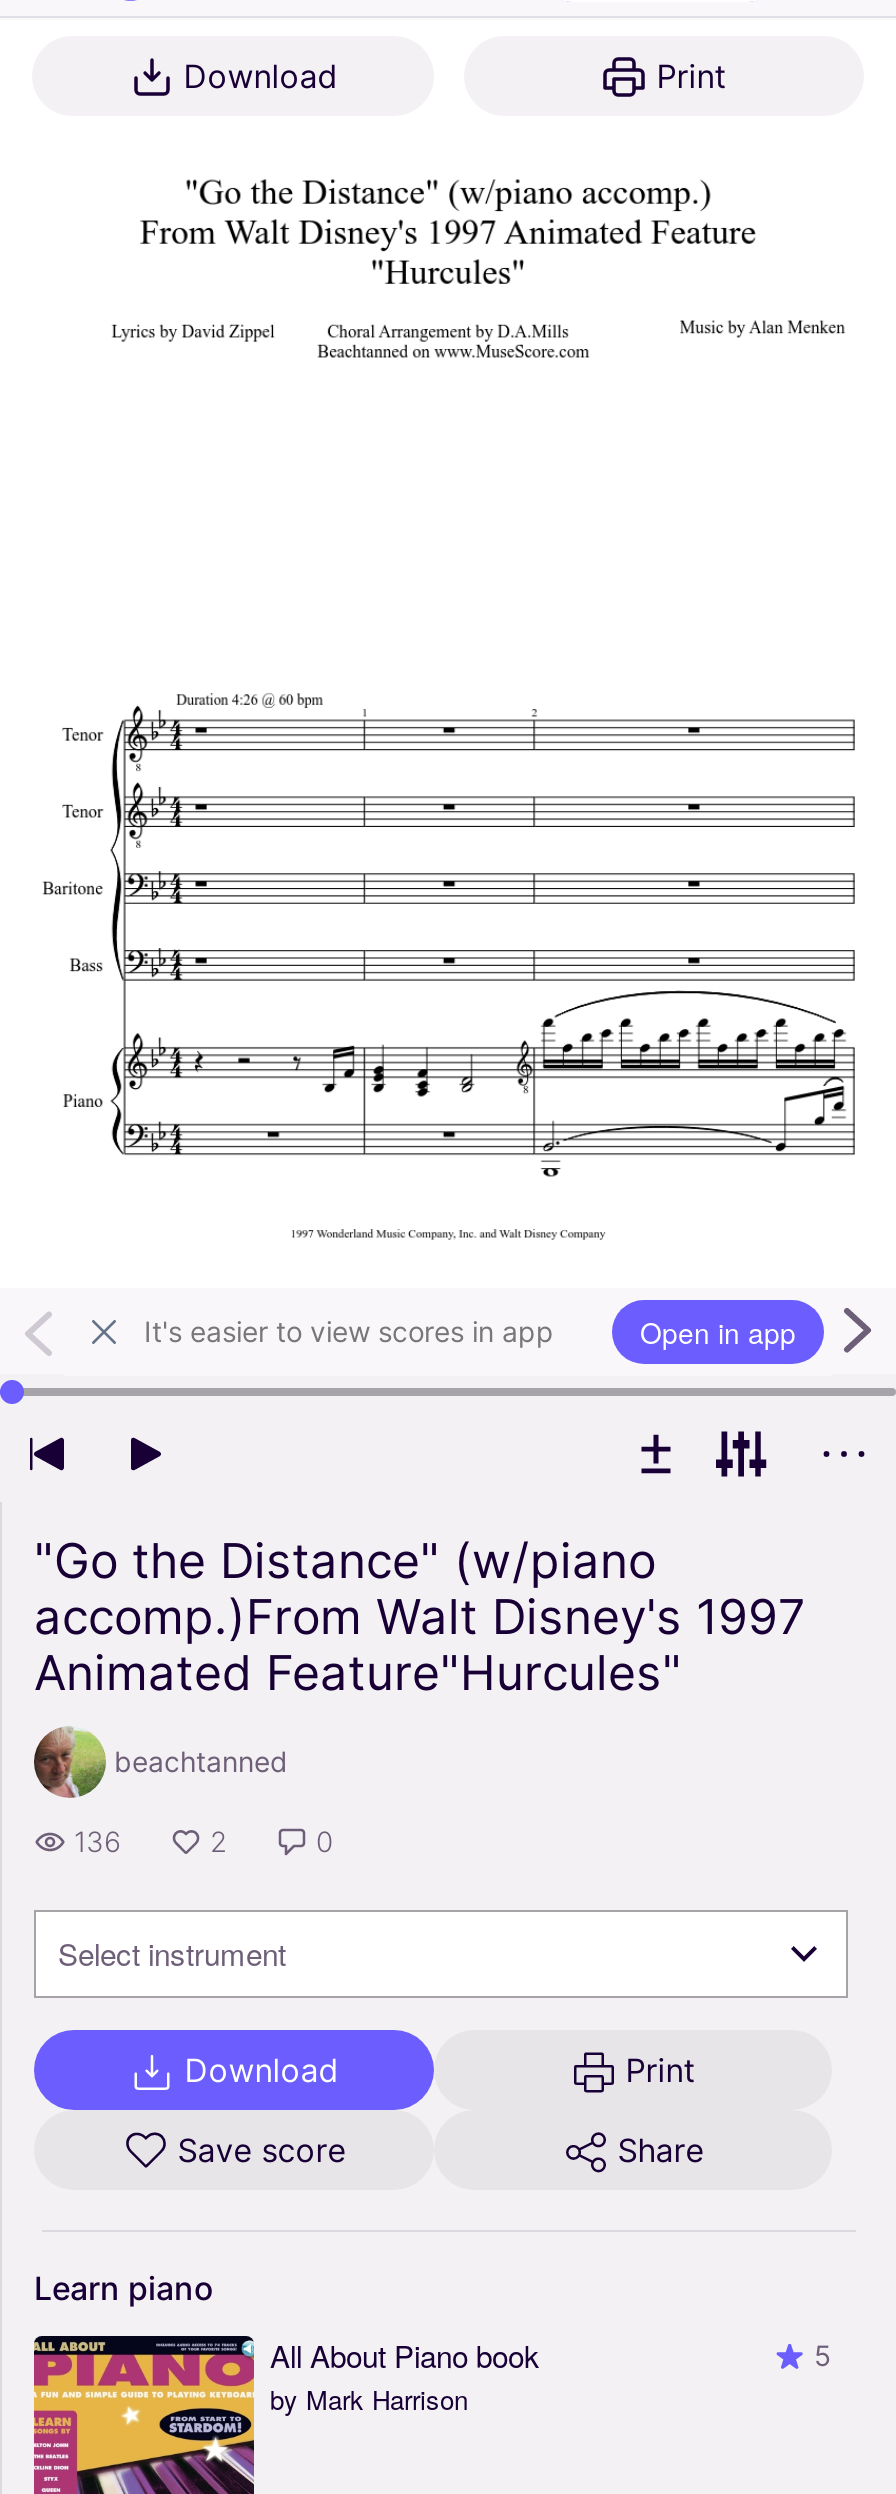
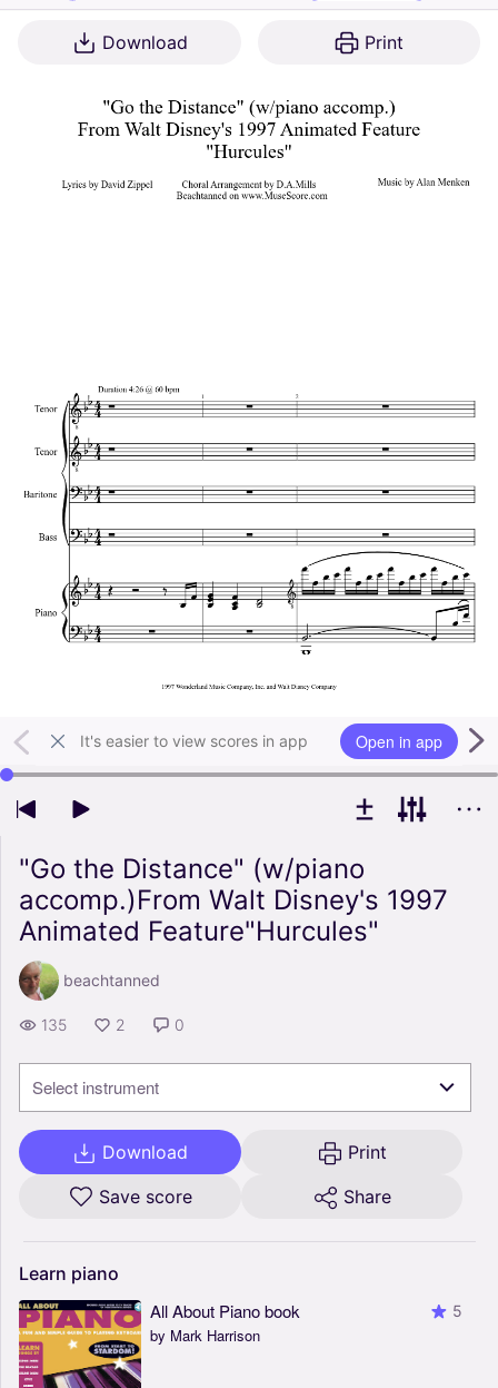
[74,1823,122,1857] 136 -> [41,1015,67,1033] 135

